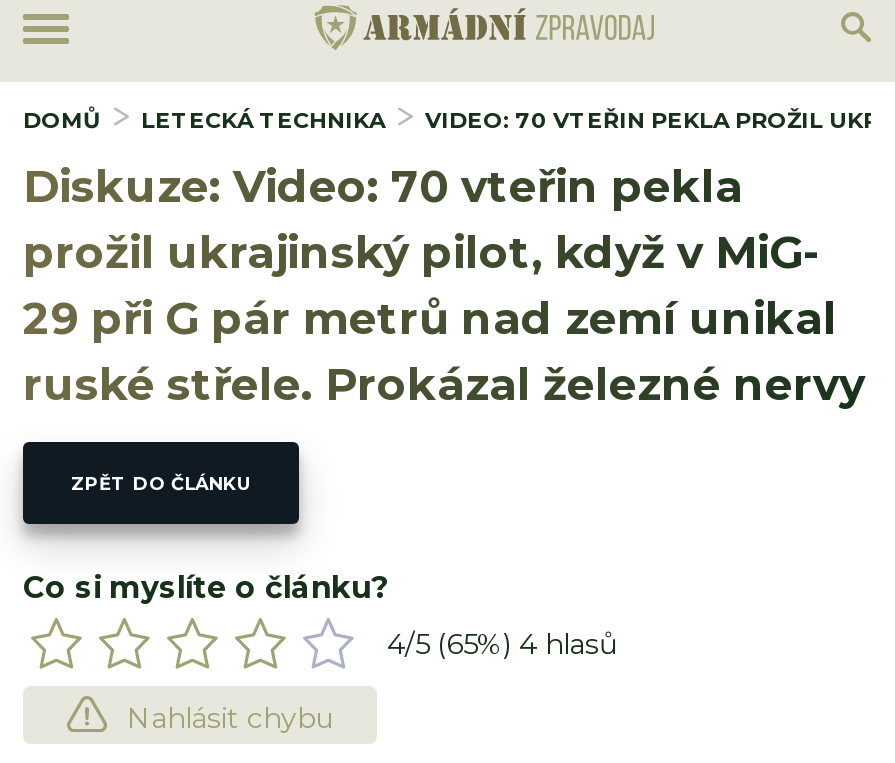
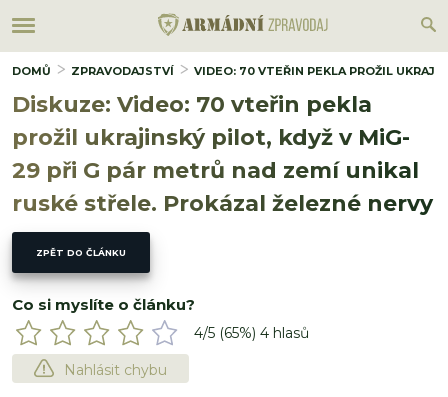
[141,106,385,134] LETECKÁ TECHNIKA -> [71,64,174,78] ZPRAVODAJSTVÍ

